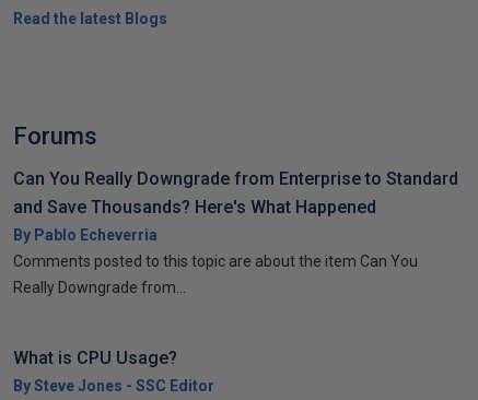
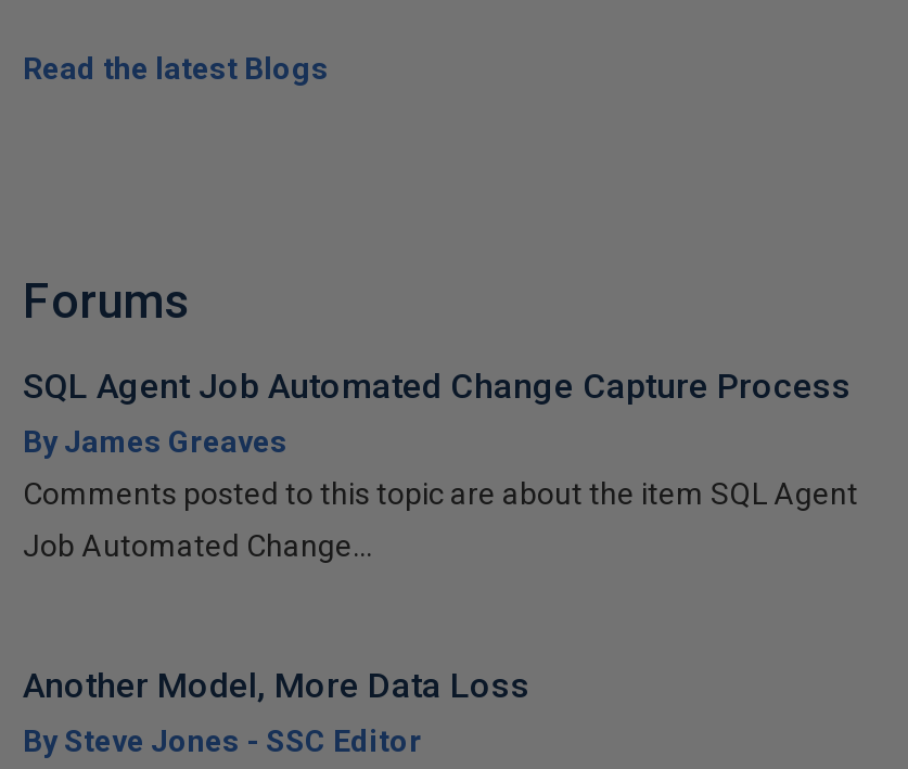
[13,168,458,244] Can You Really Downgrade from Enterprise to Standard | and Save Thousands? Here's What Happened | By Pablo Echeverria -> [23,366,852,459] SQL Agent Job Automated Change Capture Process | By James Greaves
[13,252,418,270] Comments posted to this topic are about the item Can You -> [23,476,858,511] Comments posted to this topic are about the item SQL Agent
[13,279,186,296] Really Downgrade from... -> [23,528,372,563] Job Automated Change...
[13,348,177,368] What is CPU Usage? -> [23,665,530,706] Another Model, More Data Loss

